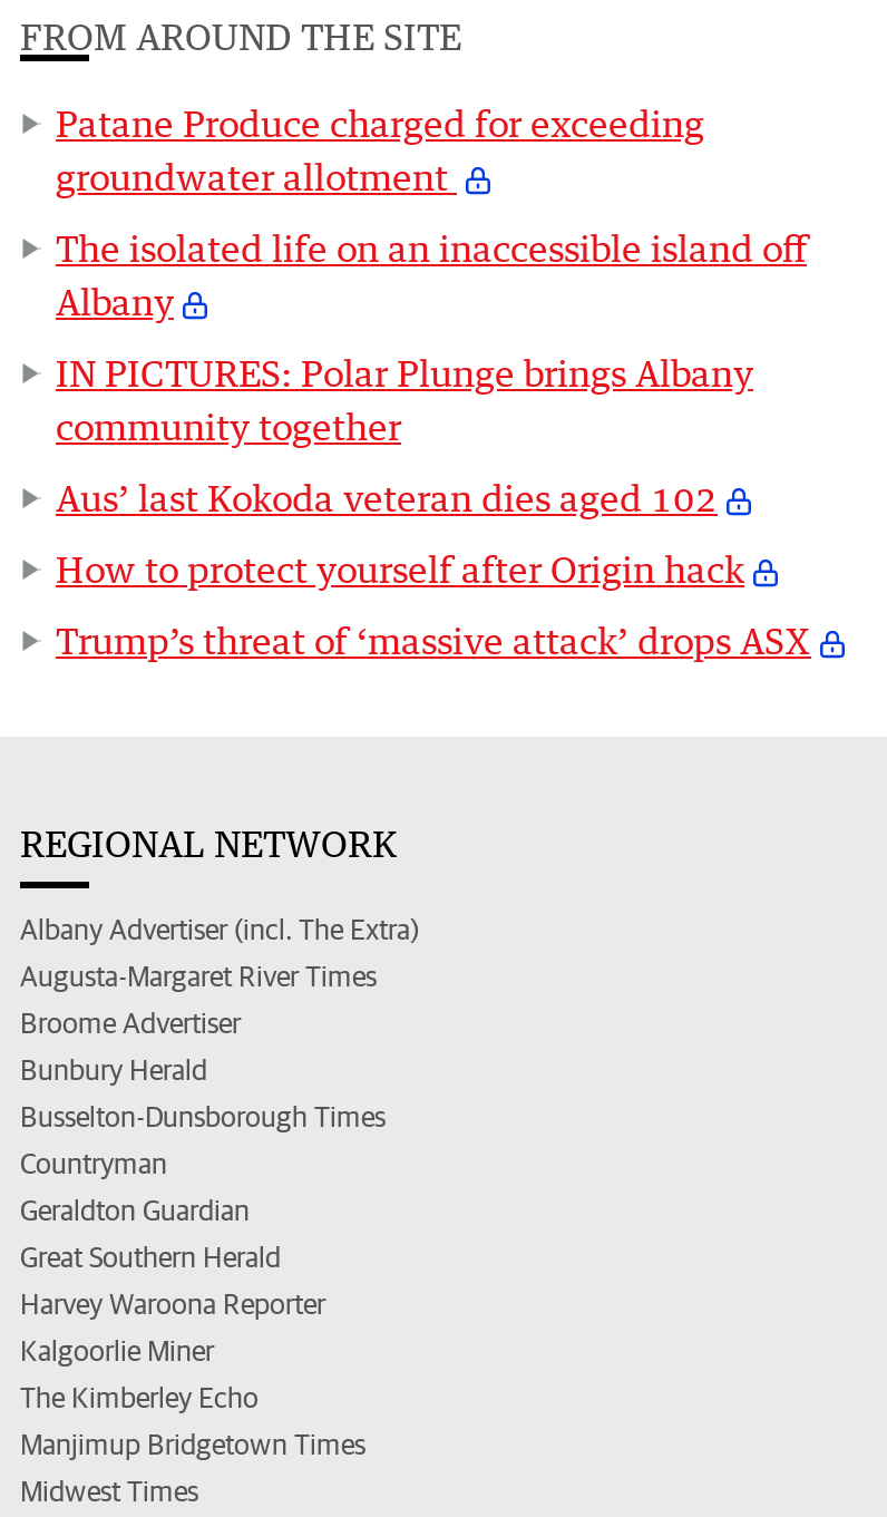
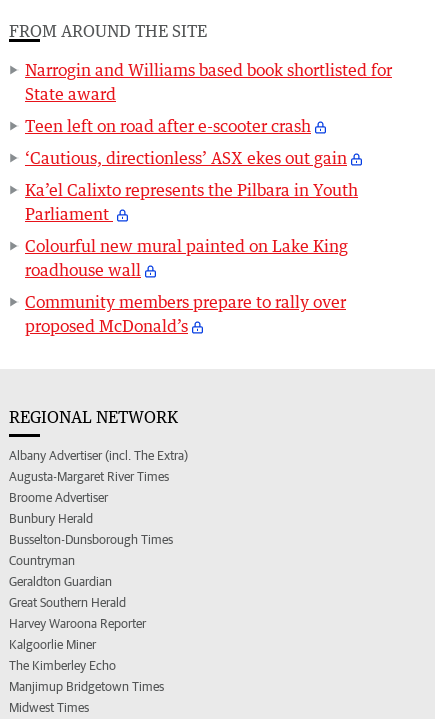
[56,100,704,198] Patane Produce charged for exceeding | groundwater allotment -> [25,59,392,103] Narrogin and Williams based book shortlisted for | State award
[56,225,807,323] The isolated life on an inaccessible island off | Albany -> [25,115,311,135] Teen left on road after e-scooter crash
[56,350,753,448] IN PICTURES: Polar Plunge brings Albany | community together -> [25,147,347,167] ‘Cautious, directionless’ ASX ekes out gain
[56,475,718,519] Aus’ last Kokoda veteran dies aged 102 -> [25,179,358,223] Ka’el Calixto represents the Pilbara in Youth | Parliament
[56,546,744,591] How to protect yourself after Origin hack -> [25,235,348,279] Colourful new mural painted on Lake King | roadhouse wall
[56,618,811,662] Trump’s threat of ‘massive attack’ drops ASX -> [25,291,346,335] Community members prepare to rally over | proposed McDonald’s

